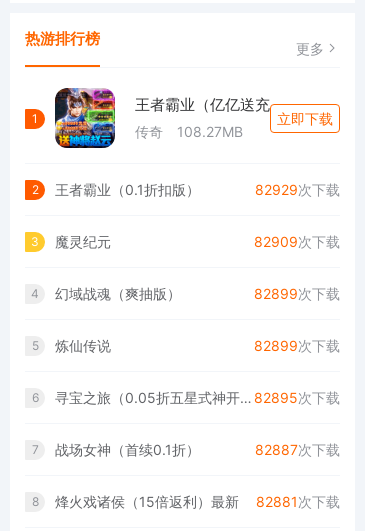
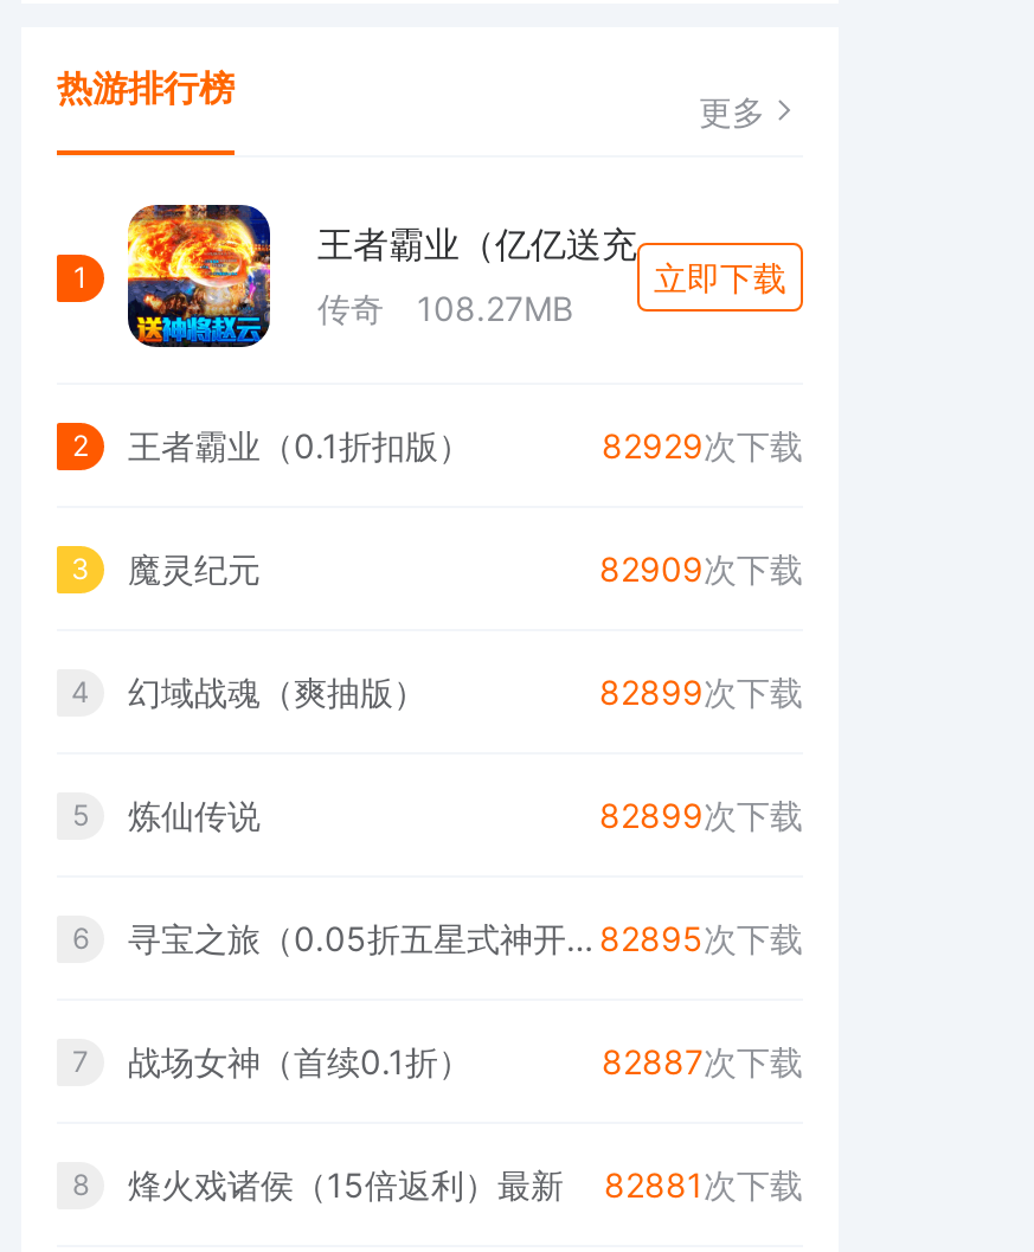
[54,87,116,147] [image] -> [126,203,272,330] [image]

